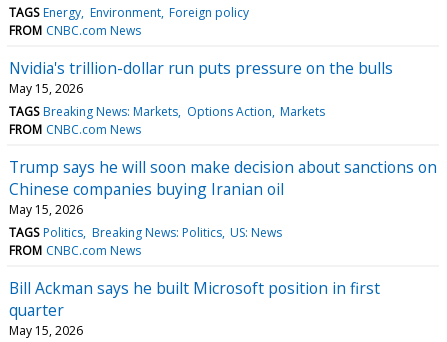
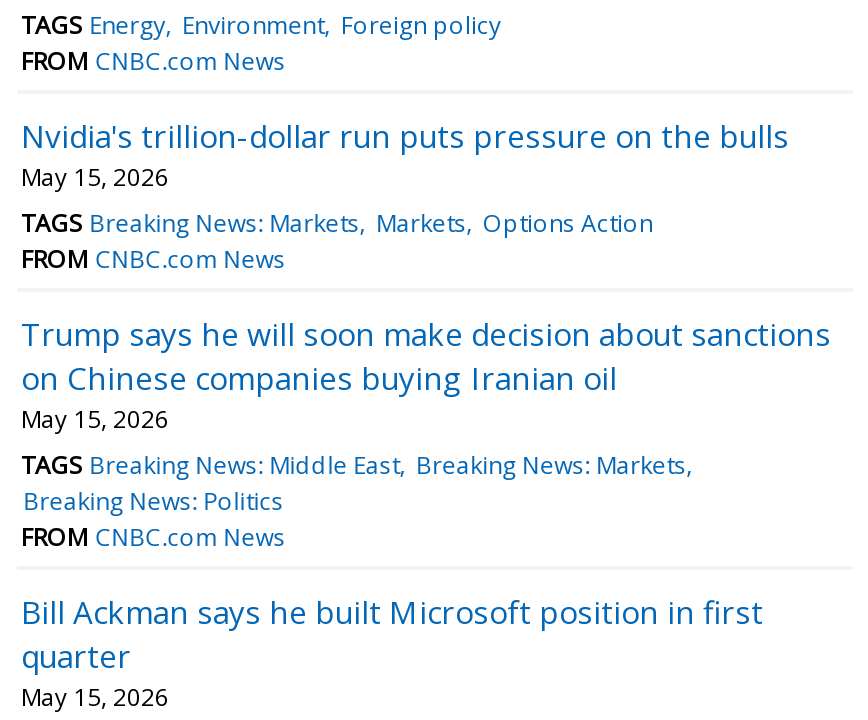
[9,103,325,120] TAGS Breaking News: Markets Options Action Markets -> [21,206,653,240] TAGS Breaking News: Markets Markets Options Action
[9,224,282,241] TAGS Politics Breaking News: Politics US: News -> [21,448,686,518] TAGS Breaking News: Middle East Breaking News: Markets | Breaking News: Politics

